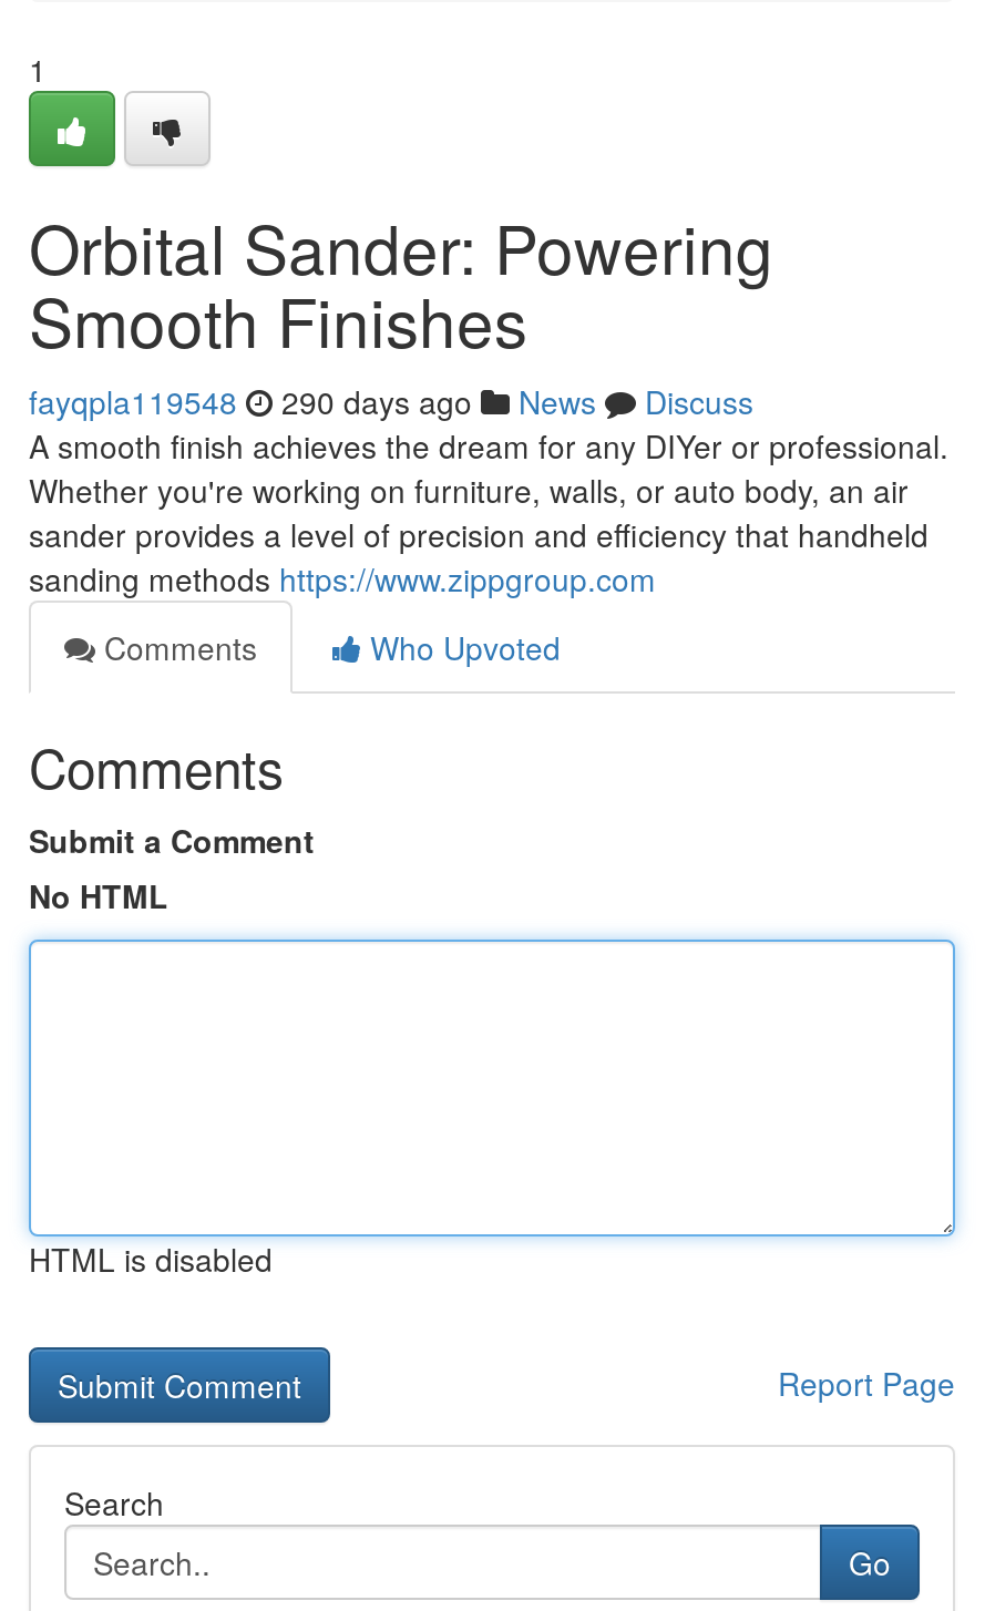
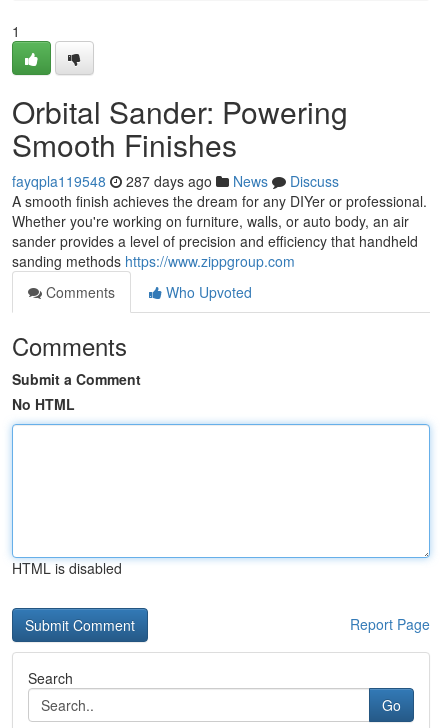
[29,379,753,423] fayqpla119548 290 days ago News Discuss -> [12,171,339,191] fayqpla119548 287 days ago News Discuss

